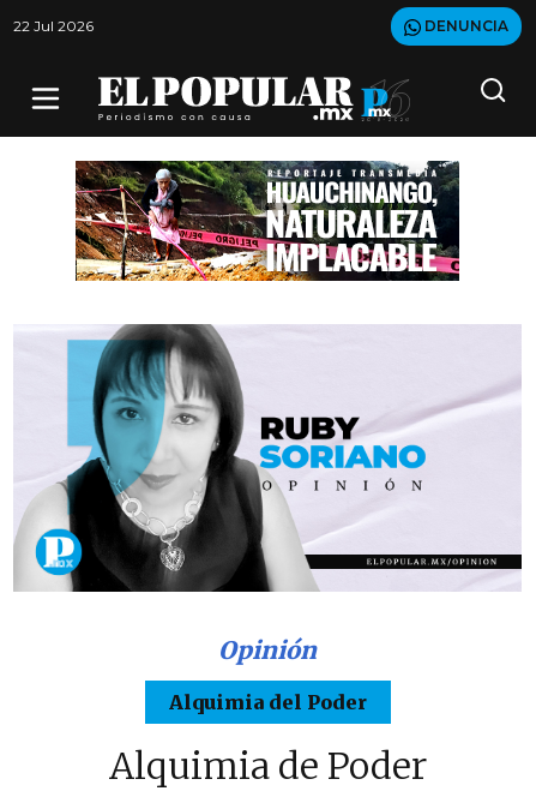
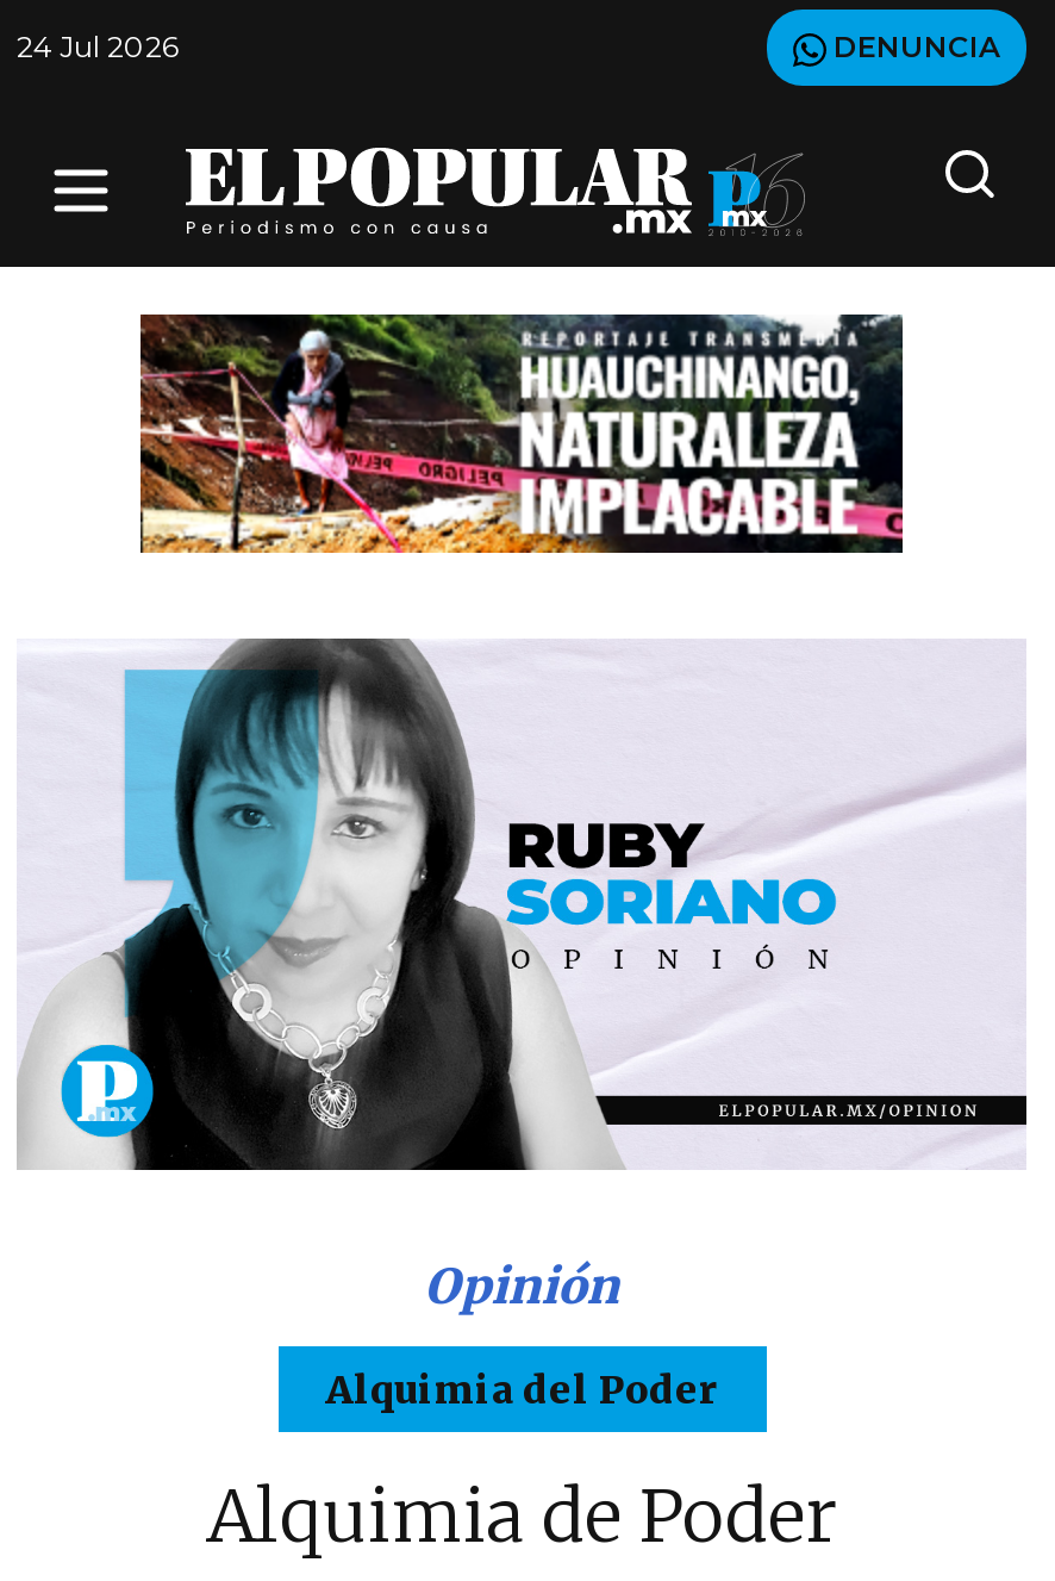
[13,17,94,35] 22 Jul 2026 -> [17,29,179,64] 24 Jul 2026

